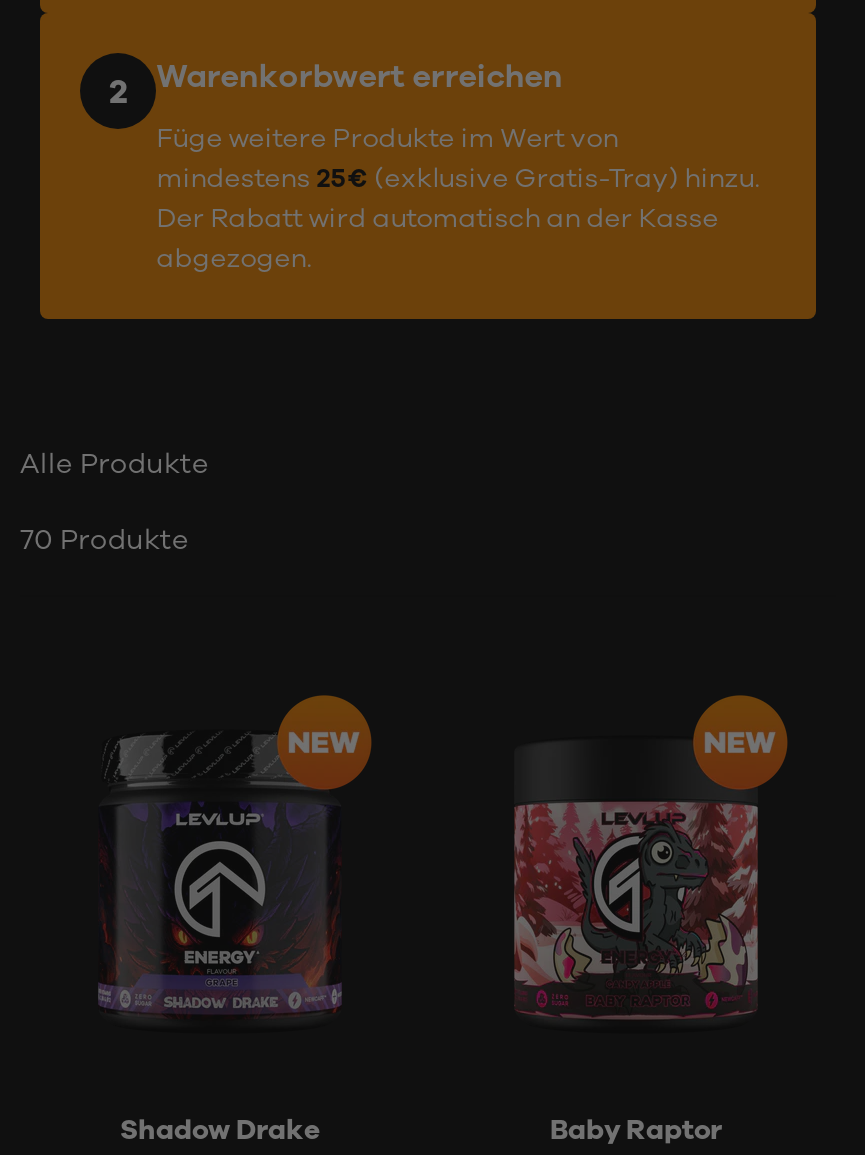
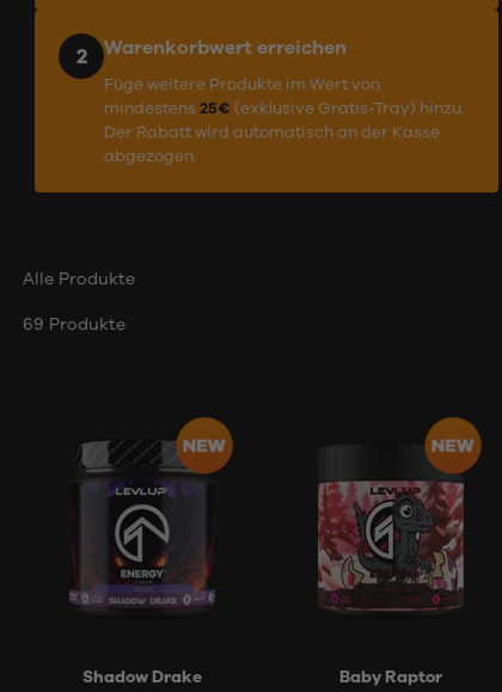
[20,521,188,559] 70 Produkte -> [23,313,125,336] 69 Produkte

